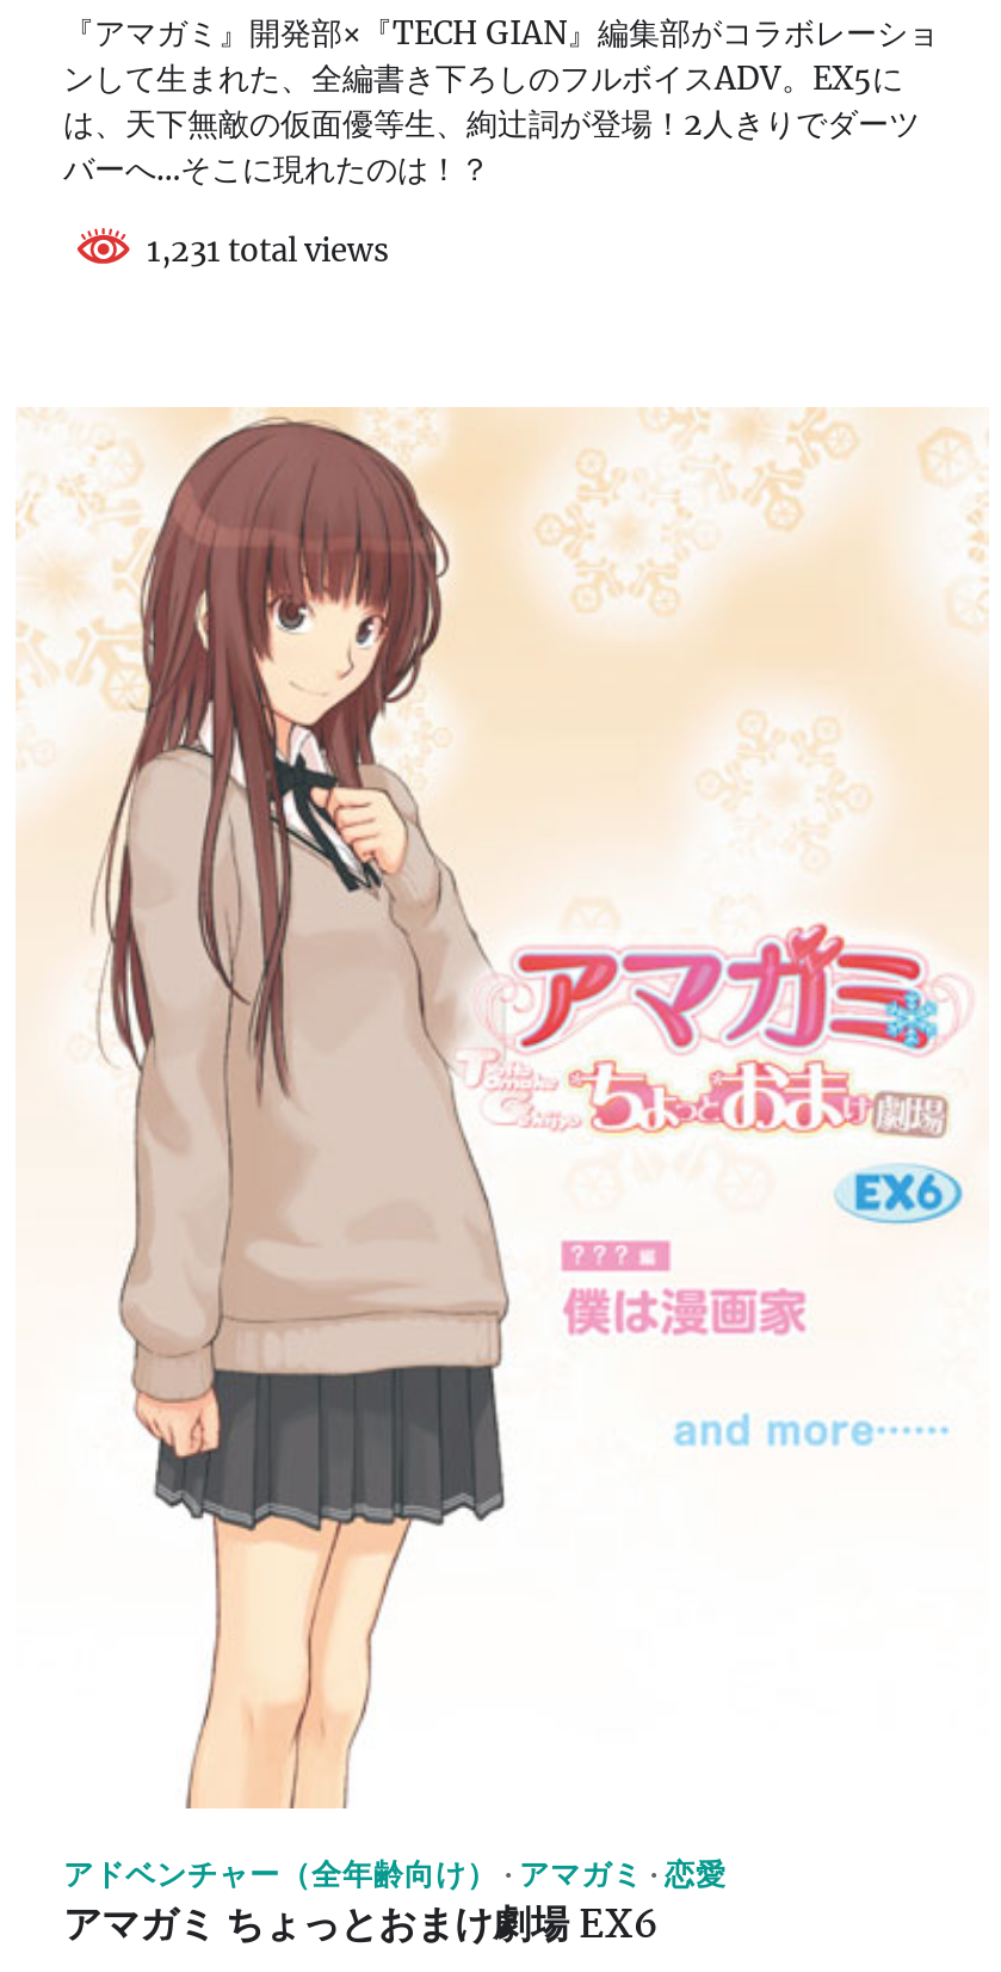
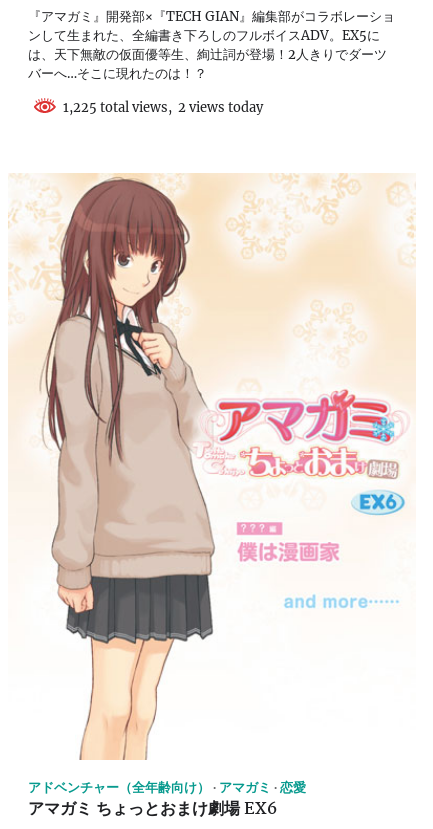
[132,229,390,270] 1,231 total views -> [57,98,263,115] 1,225 total views, 2 views today

